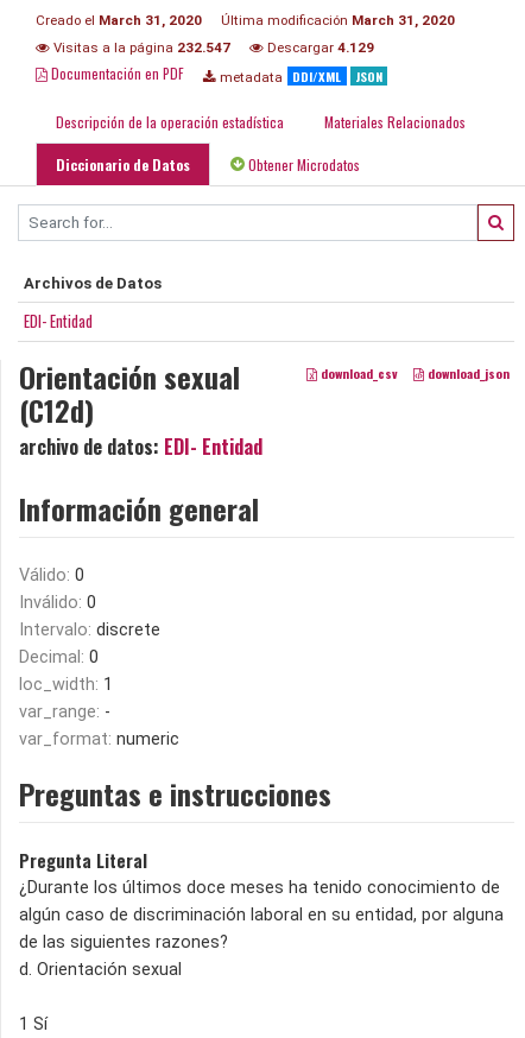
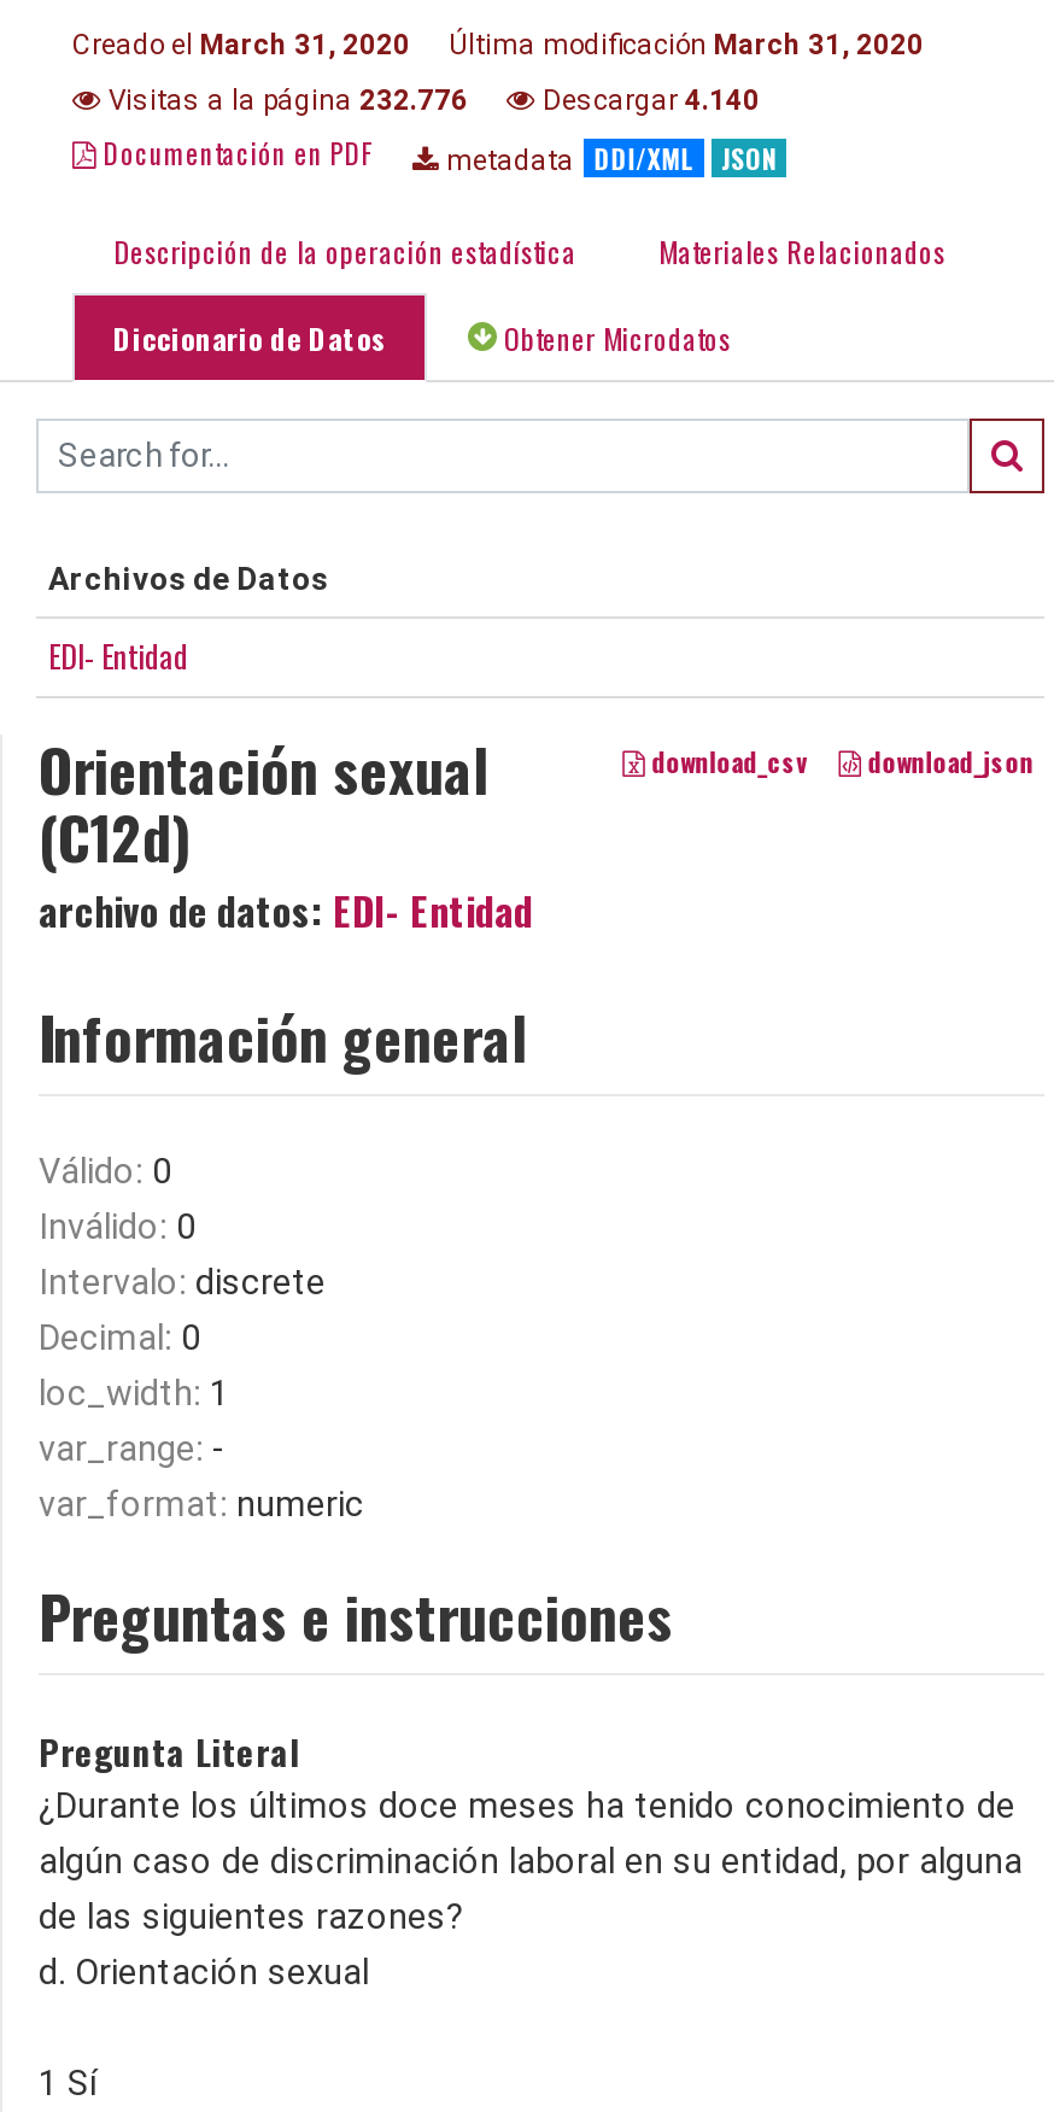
[50,39,230,56] Visitas a la página 232.547 -> [101,83,468,117] Visitas a la página 232.776
[264,39,374,56] Descargar 4.129 -> [535,83,760,117] Descargar 4.140

